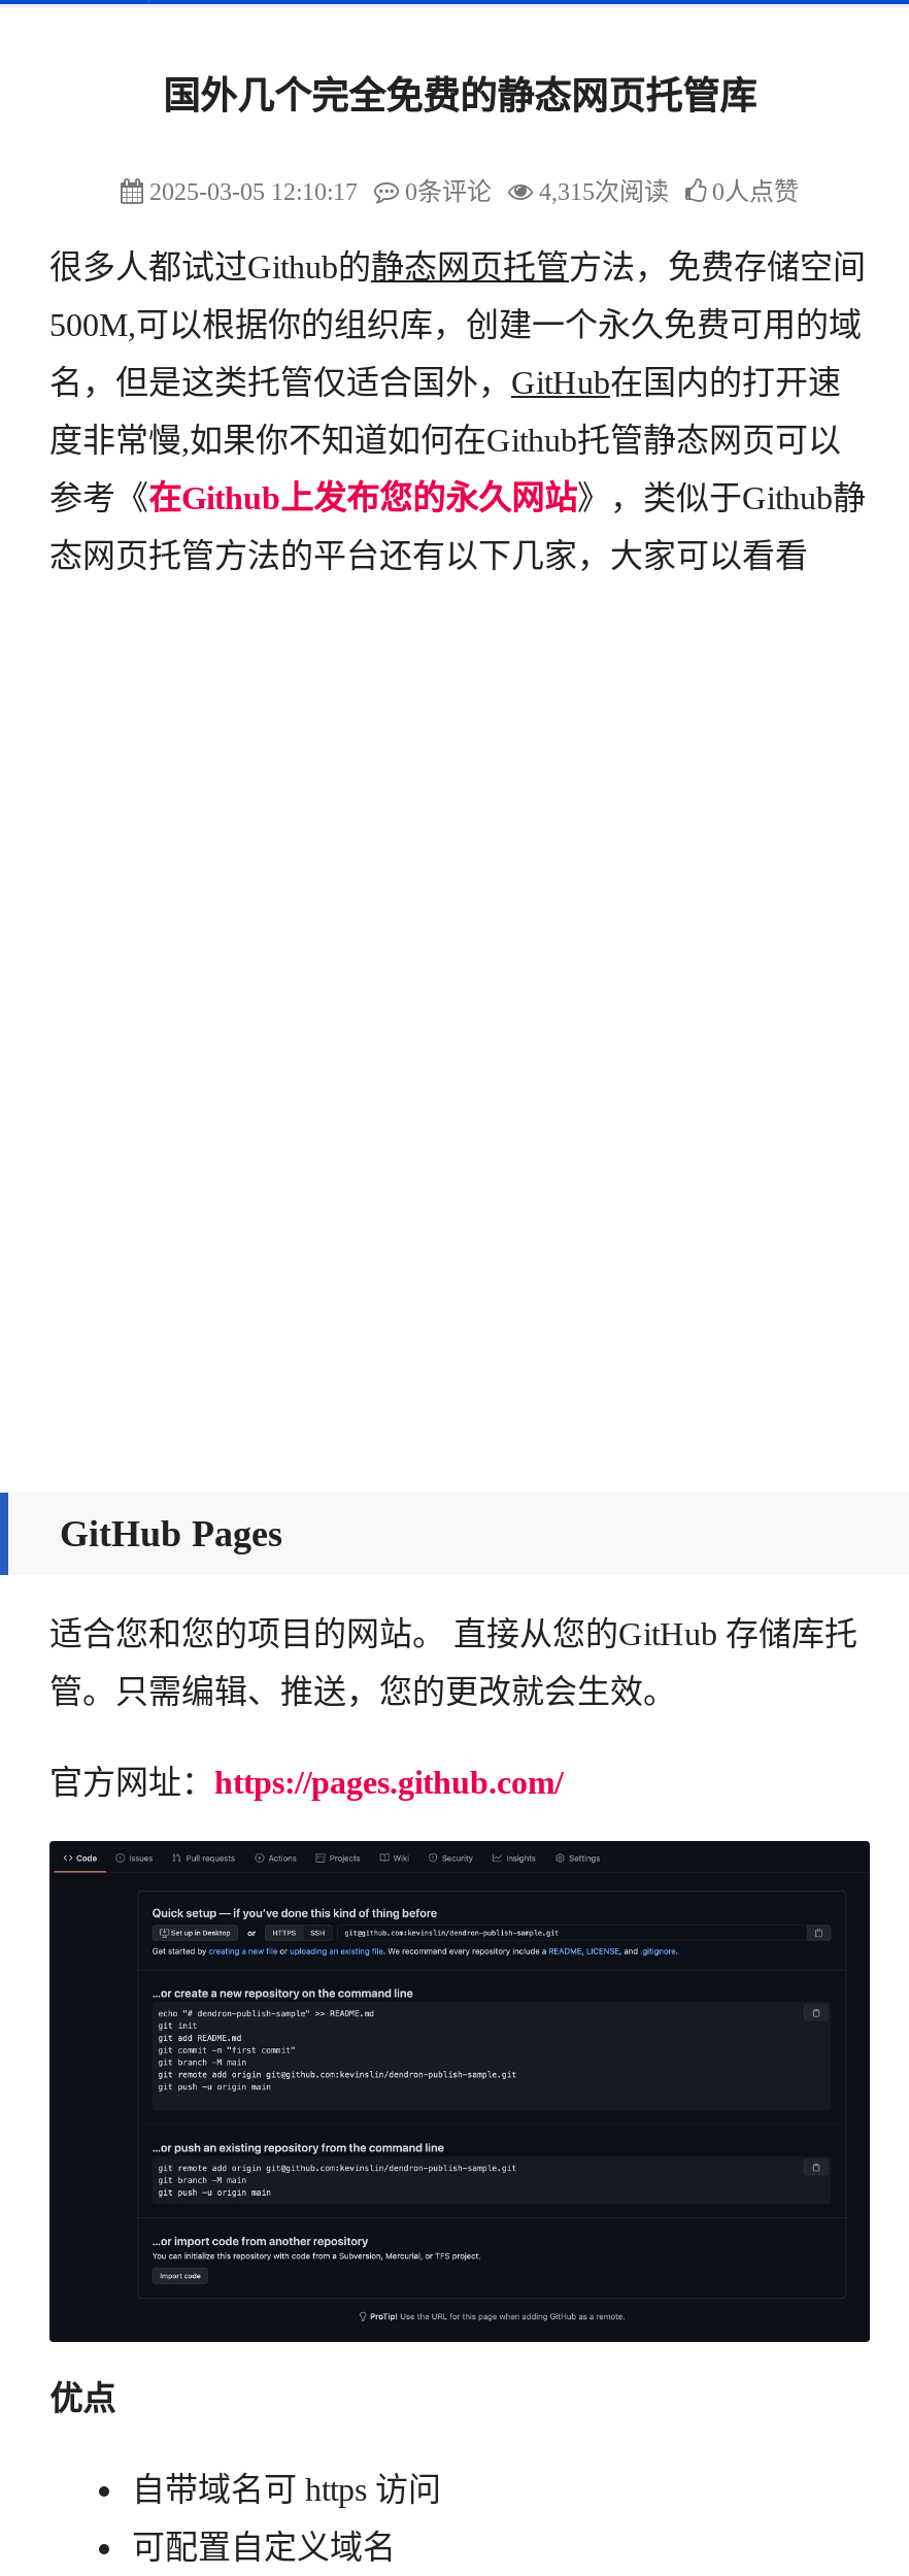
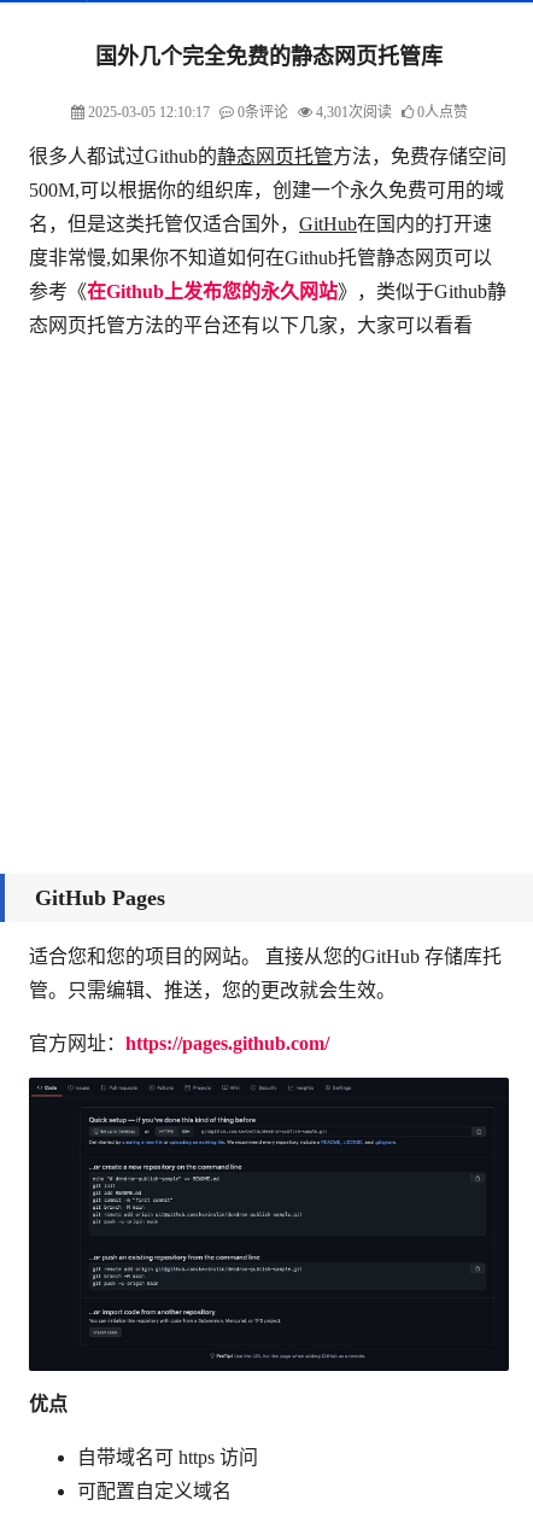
[143,177,799,206] 2025-03-05 12:10:17 0条评论 4,315次阅读 0人点赞 -> [84,104,467,121] 2025-03-05 12:10:17 0条评论 4,301次阅读 0人点赞

